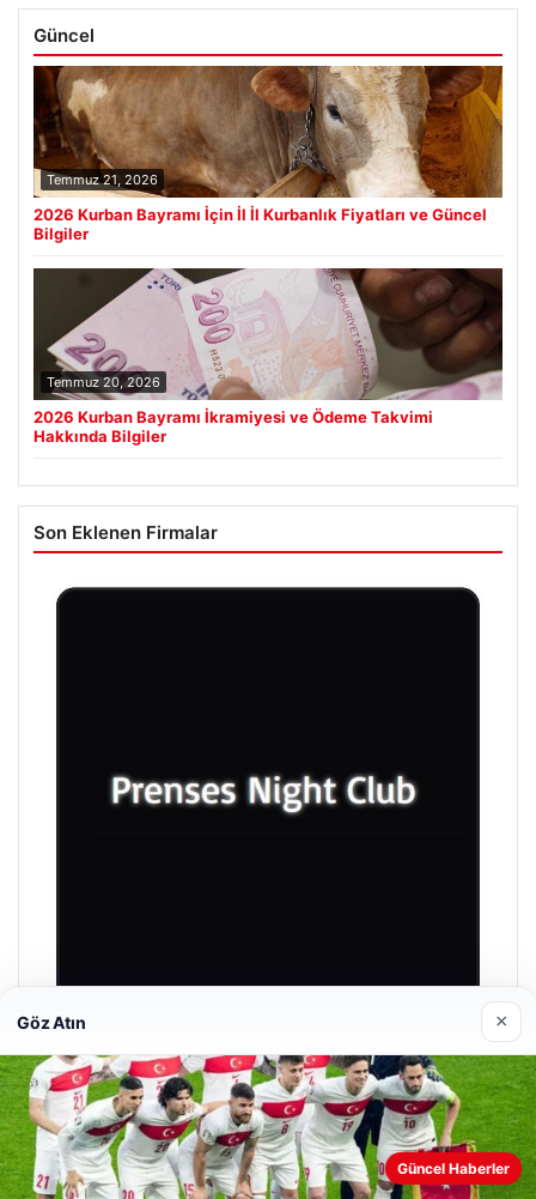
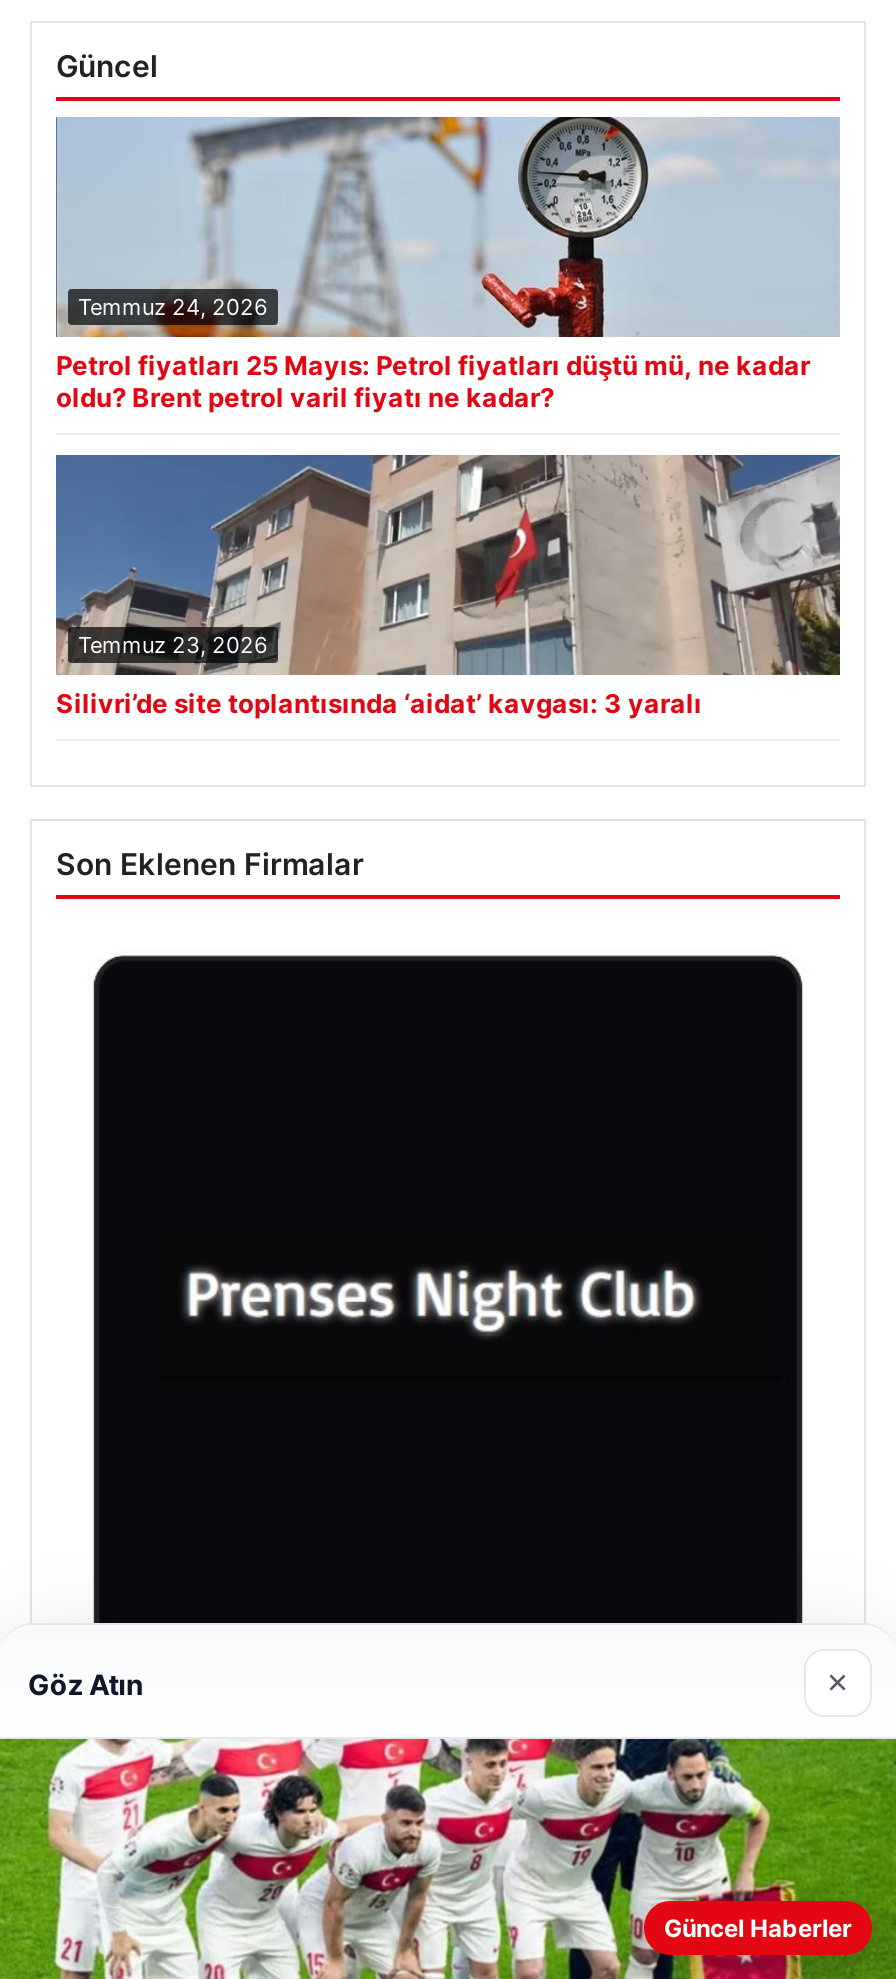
[32,65,504,196] [image] | Temmuz 21, 2026 -> [56,115,840,322] [image] | Temmuz 24, 2026
[33,205,487,244] 2026 Kurban Bayramı İçin İl İl Kurbanlık Fiyatları ve Güncel | Bilgiler -> [56,350,810,414] Petrol fiyatları 25 Mayıs: Petrol fiyatları düştü mü, ne kadar | oldu? Brent petrol varil fiyatı ne kadar?
[32,267,504,400] [image] | Temmuz 20, 2026 -> [54,453,842,677] [image] | Temmuz 23, 2026
[33,408,433,446] 2026 Kurban Bayramı İkramiyesi ve Ödeme Takvimi | Hakkında Bilgiler -> [56,688,702,720] Silivri’de site toplantısında ‘aidat’ kavgası: 3 yaralı

